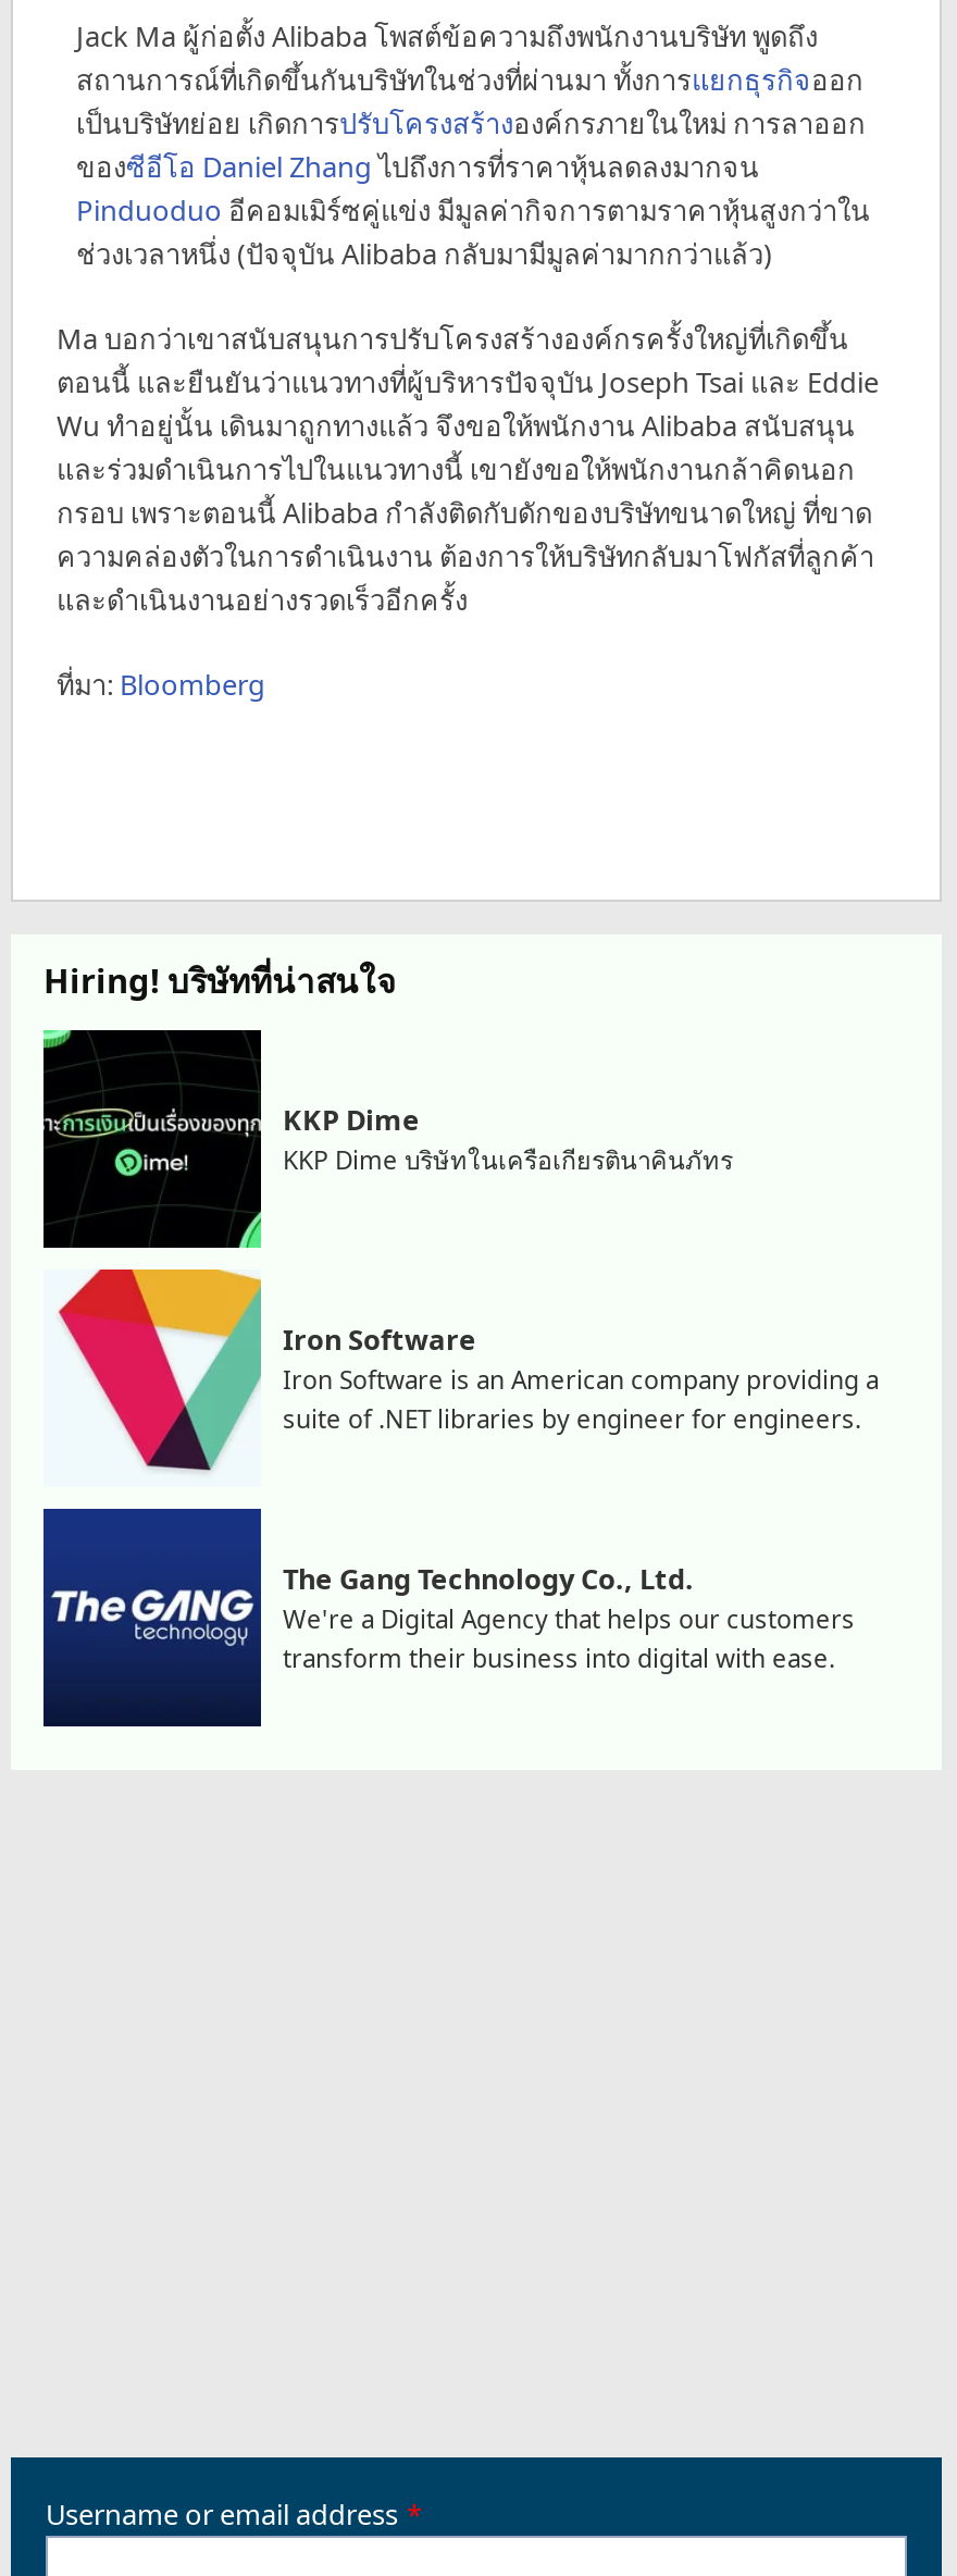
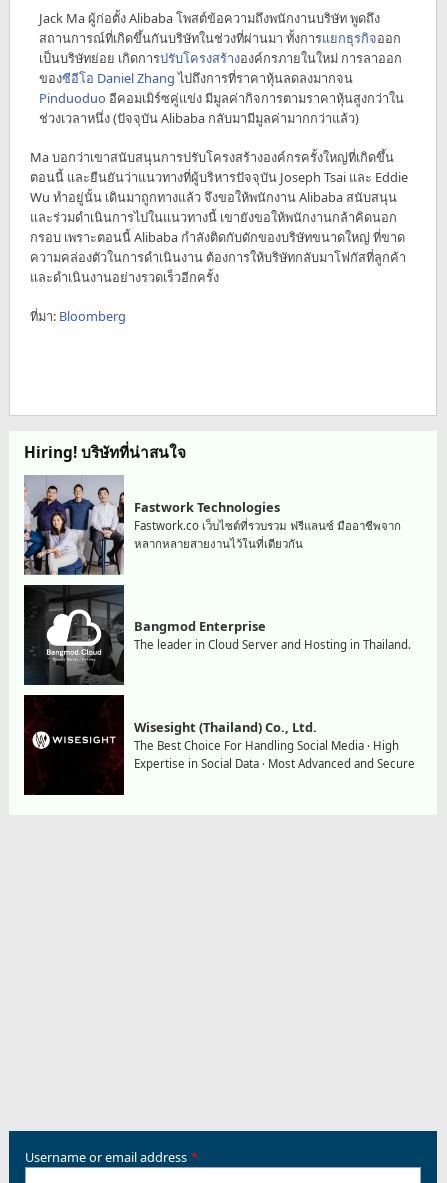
[41,1028,733,1250] [image] | KKP Dime | KKP Dime บริษัทในเครือเกียรตินาคินภัทร -> [23,475,401,576] [image] | Fastwork Technologies | Fastwork.co เว็บไซต์ที่รวบรวม ฟรีแลนซ์ มืออาชีพจาก | หลากหลายสายงานไว้ในที่เดียวกัน
[43,1267,879,1487] [image] | Iron Software | Iron Software is an American company providing a | suite of .NET libraries by engineer for engineers. -> [23,584,411,686] [image] | Bangmod Enterprise | The leader in Cloud Server and Hosting in Thailand.
[41,1507,855,1726] [image] | The Gang Technology Co., Ltd. | We're a Digital Agency that helps our customers | transform their business into digital with ease. -> [23,694,415,795] [image] | Wisesight (Thailand) Co., Ltd. | The Best Choice For Handling Social Media · High | Expertise in Social Data · Most Advanced and Secure

